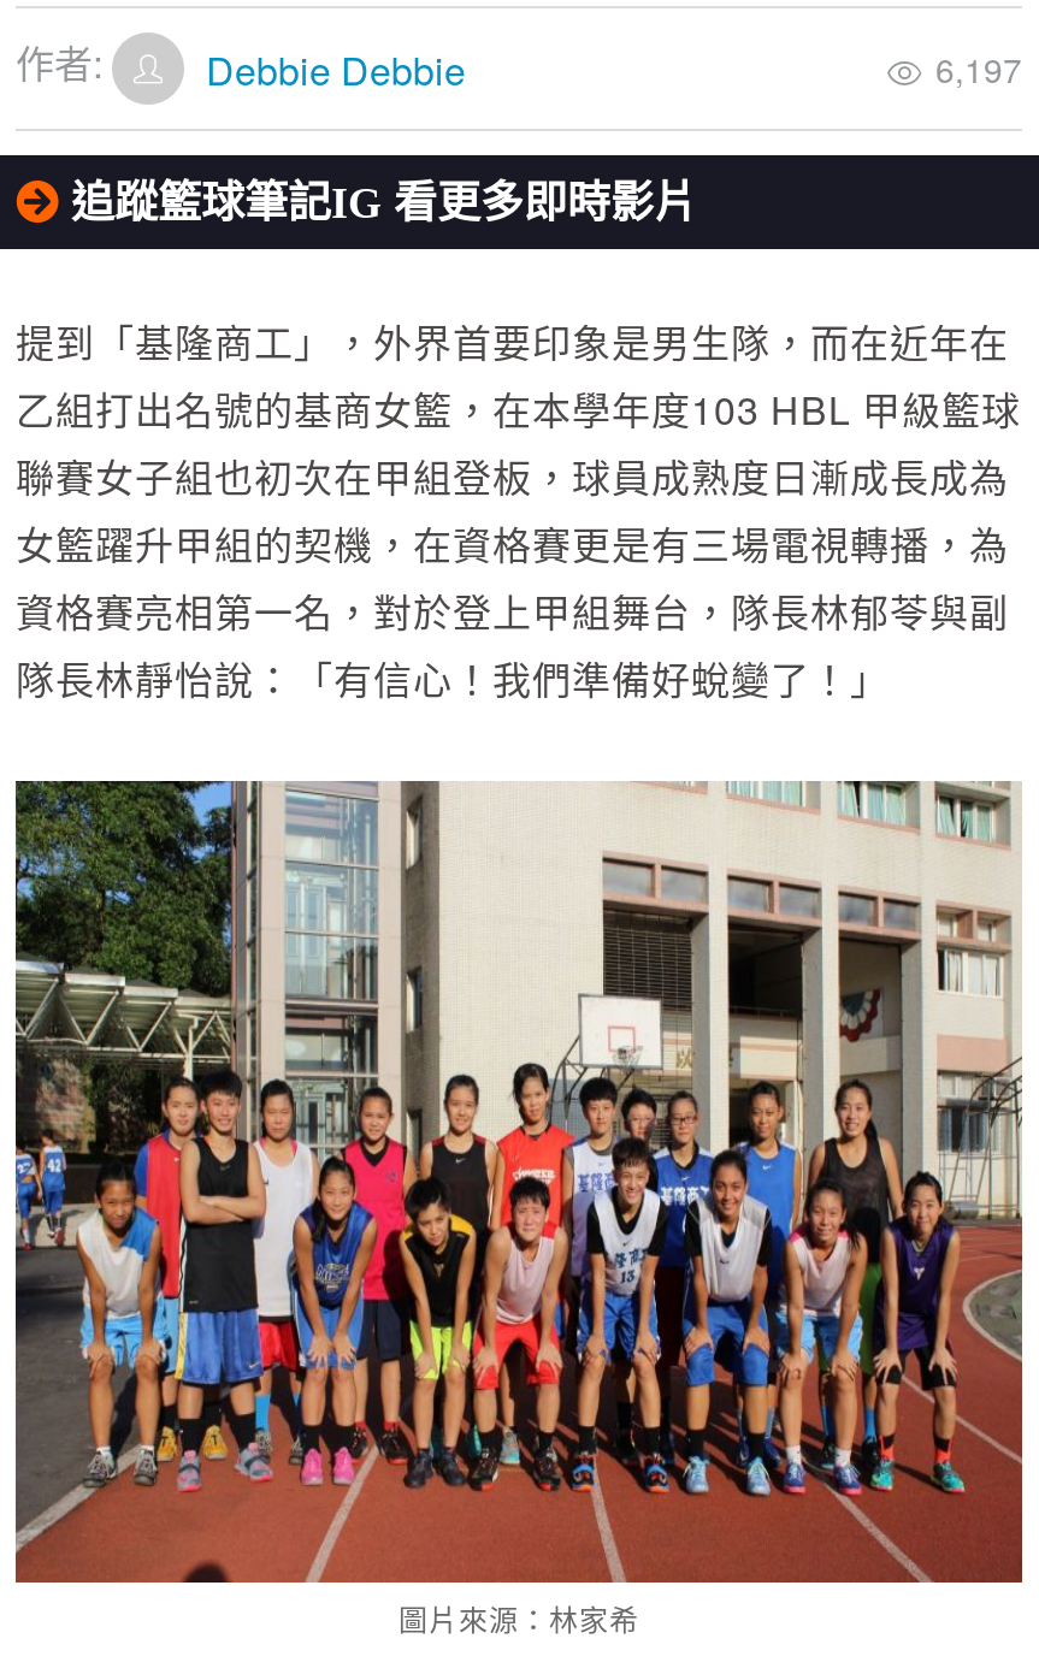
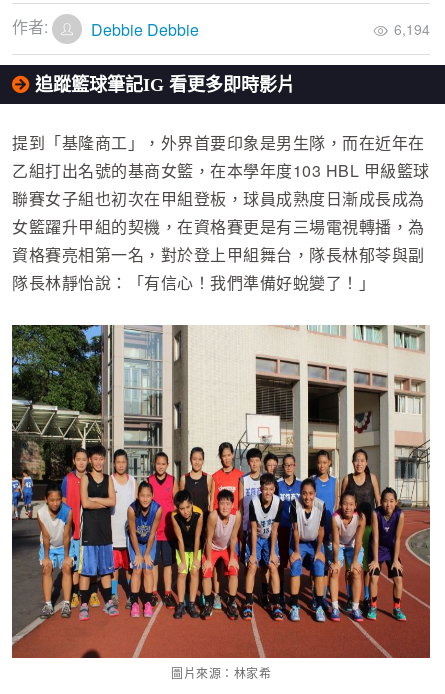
[926,45,1022,93] 6,197 -> [390,19,430,39] 6,194

